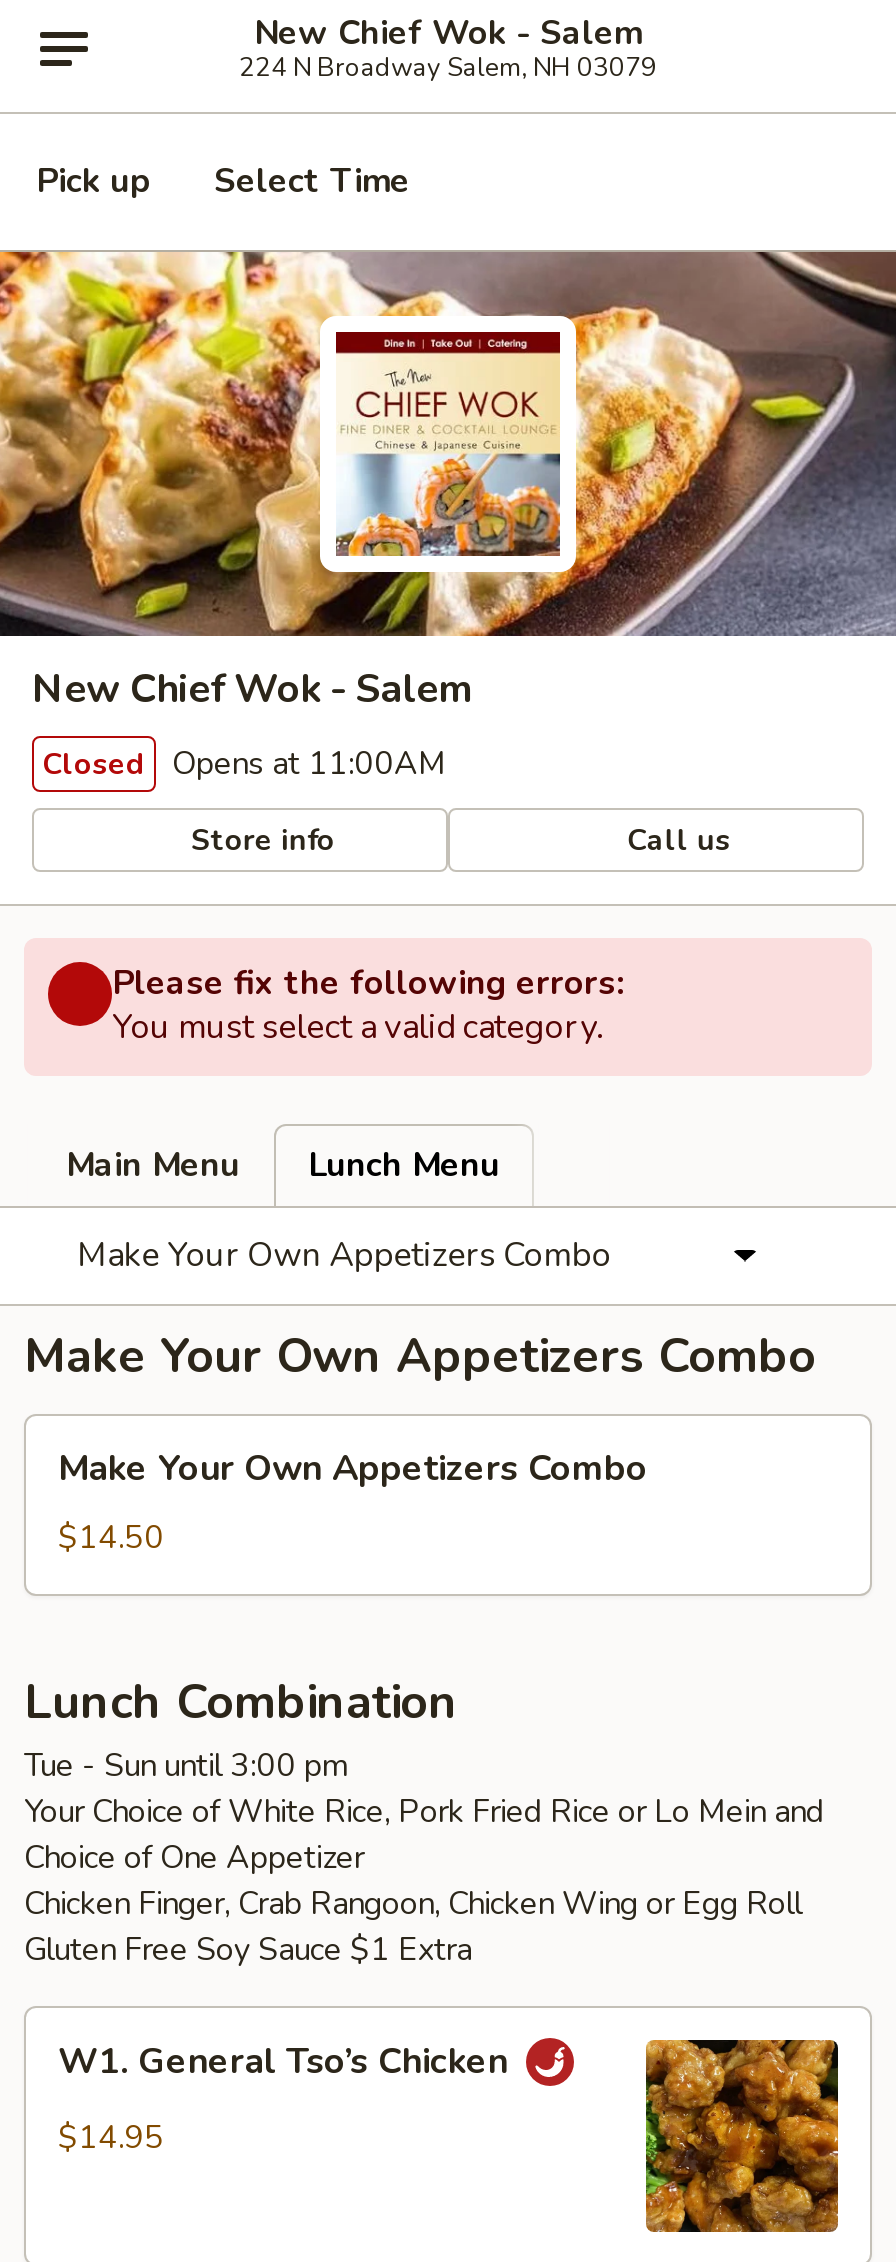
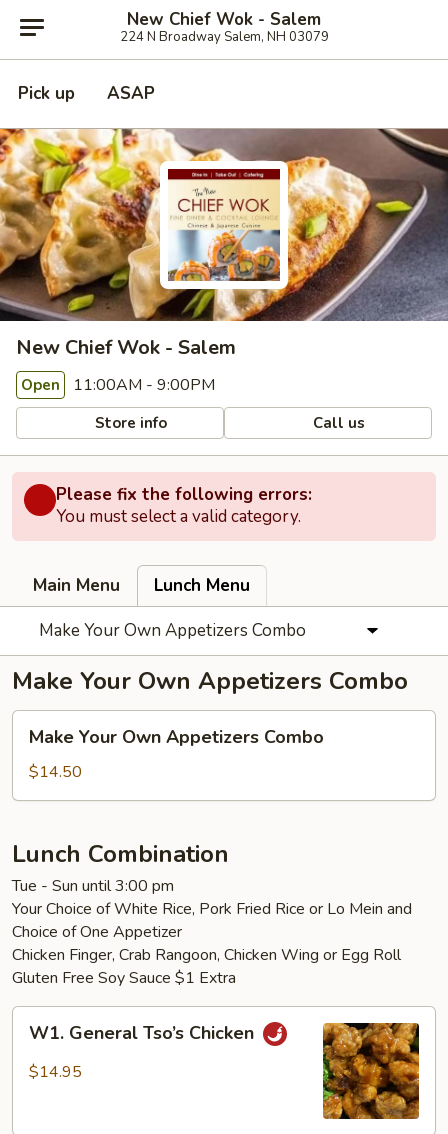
[214,158,410,204] Select Time -> [107,82,155,105] ASAP
[42,742,446,786] Closed Opens at 11:00AM -> [21,374,215,396] Open 11:00AM - 9:00PM

